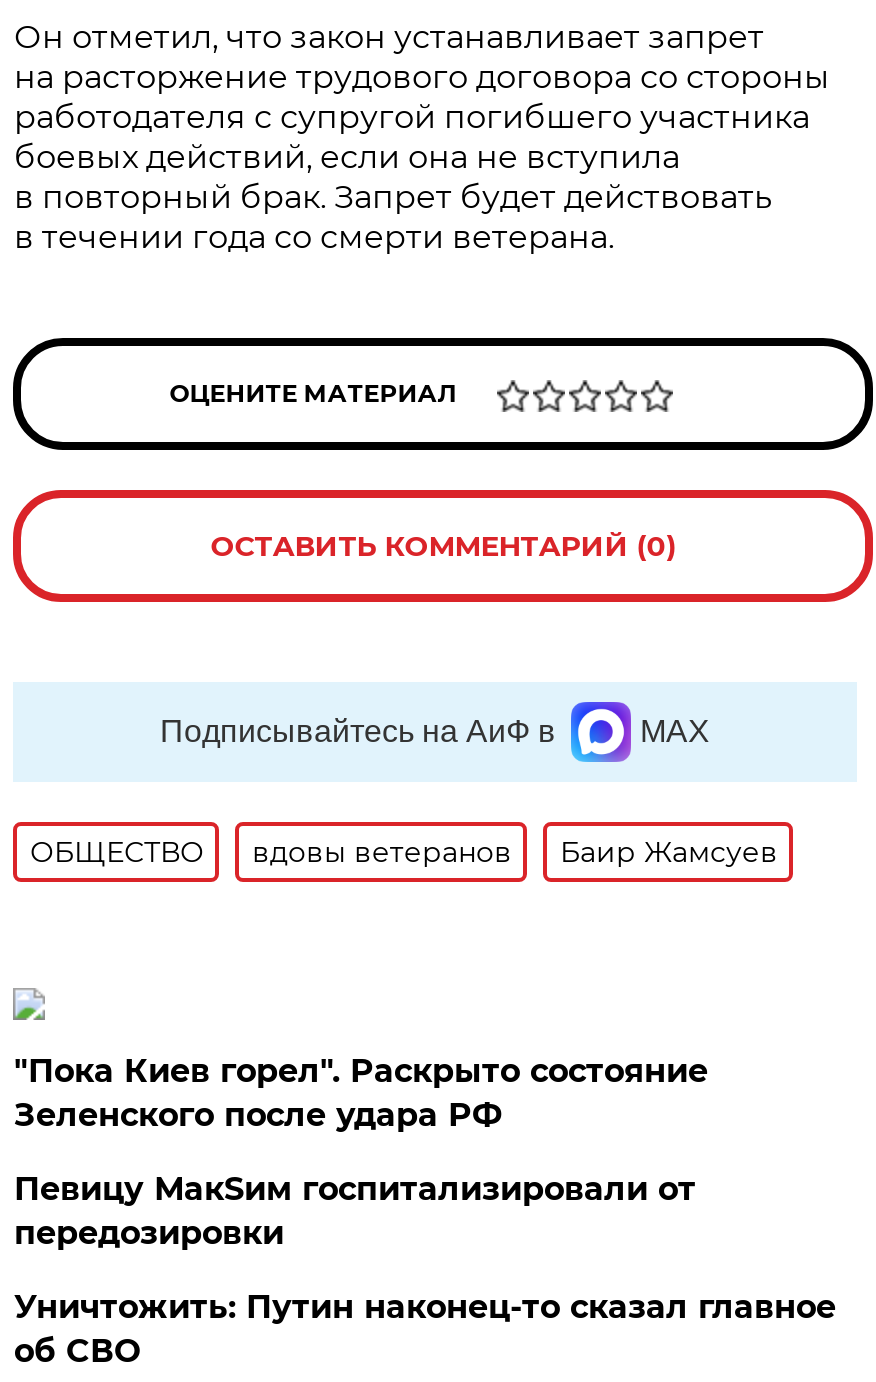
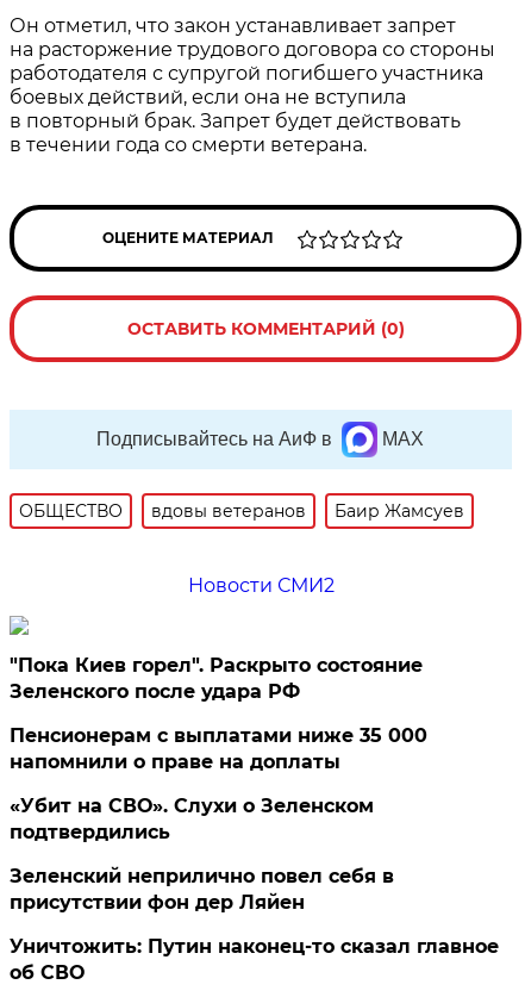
none -> [188,574,334,597] Новости СМИ2
[14,1170,696,1252] Певицу МакSим госпитализировали от | передозировки -> [10,724,428,914] Пенсионерам с выплатами ниже 35 000 | напомнили о праве на доплаты | «Убит на СВО». Слухи о Зеленском | подтвердились | Зеленский неприлично повел cебя в | присутствии фон дер Ляйен

